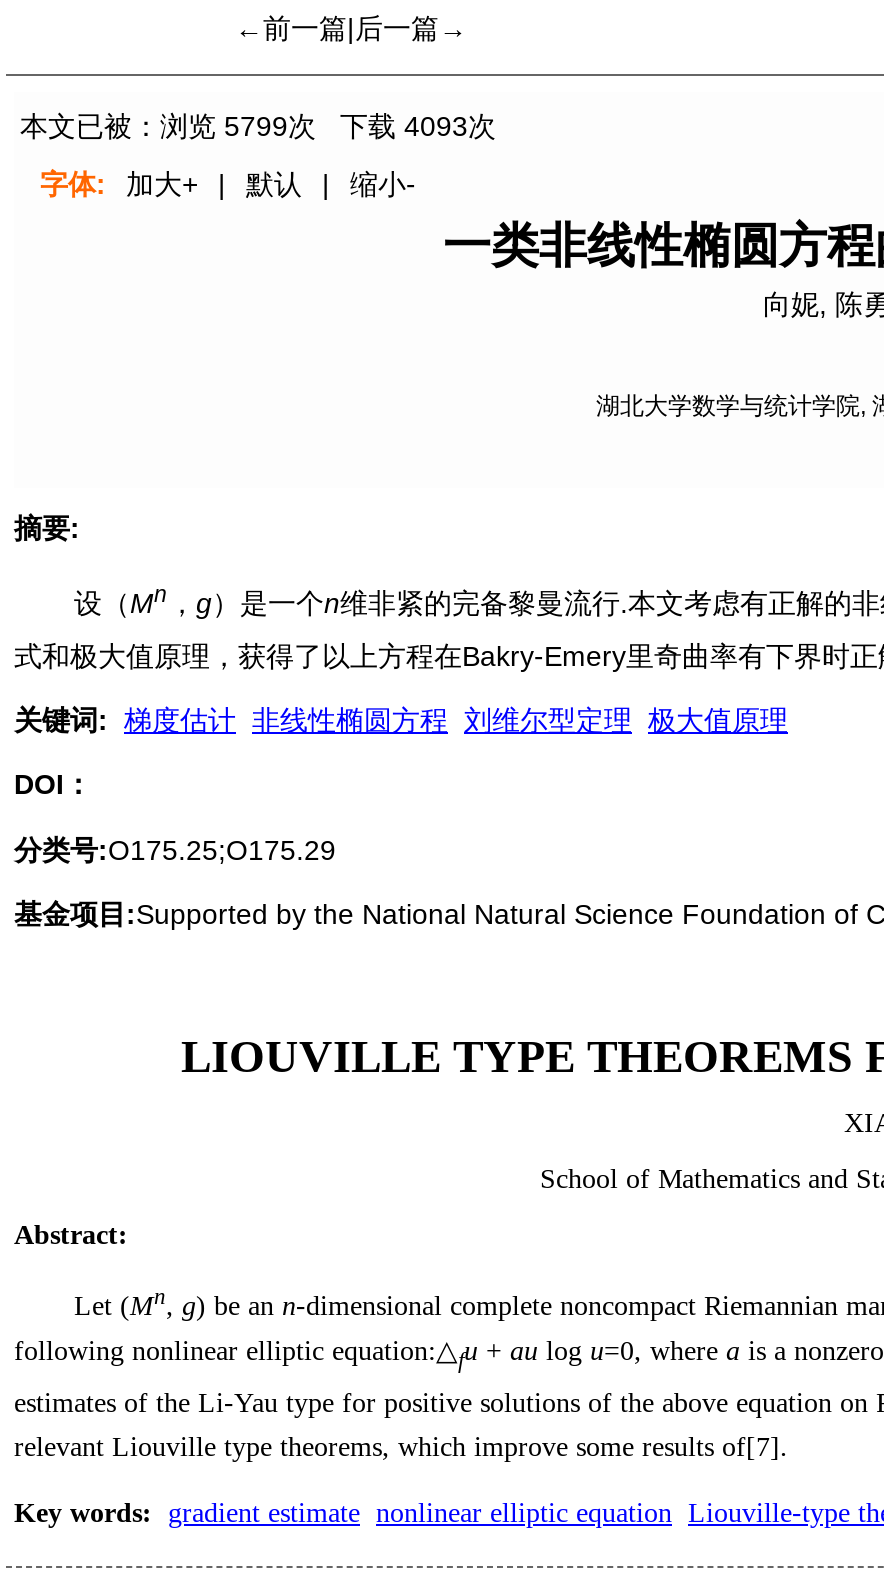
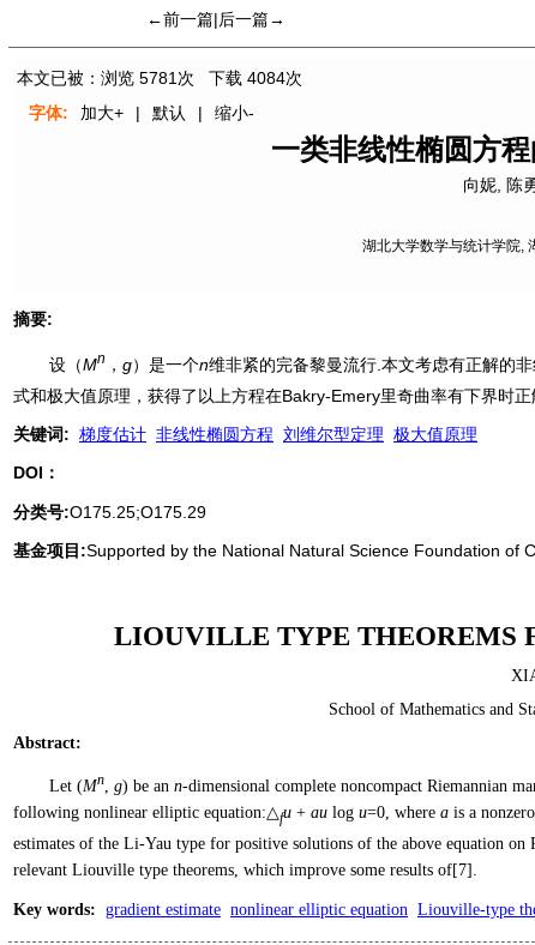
[20,110,496,142] 本文已被：浏览5799次 下载4093次 -> [17,68,302,88] 本文已被：浏览5781次 下载4084次

